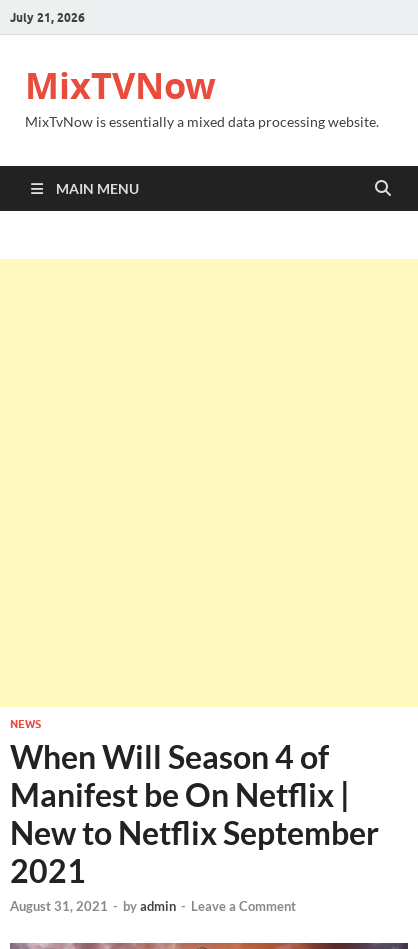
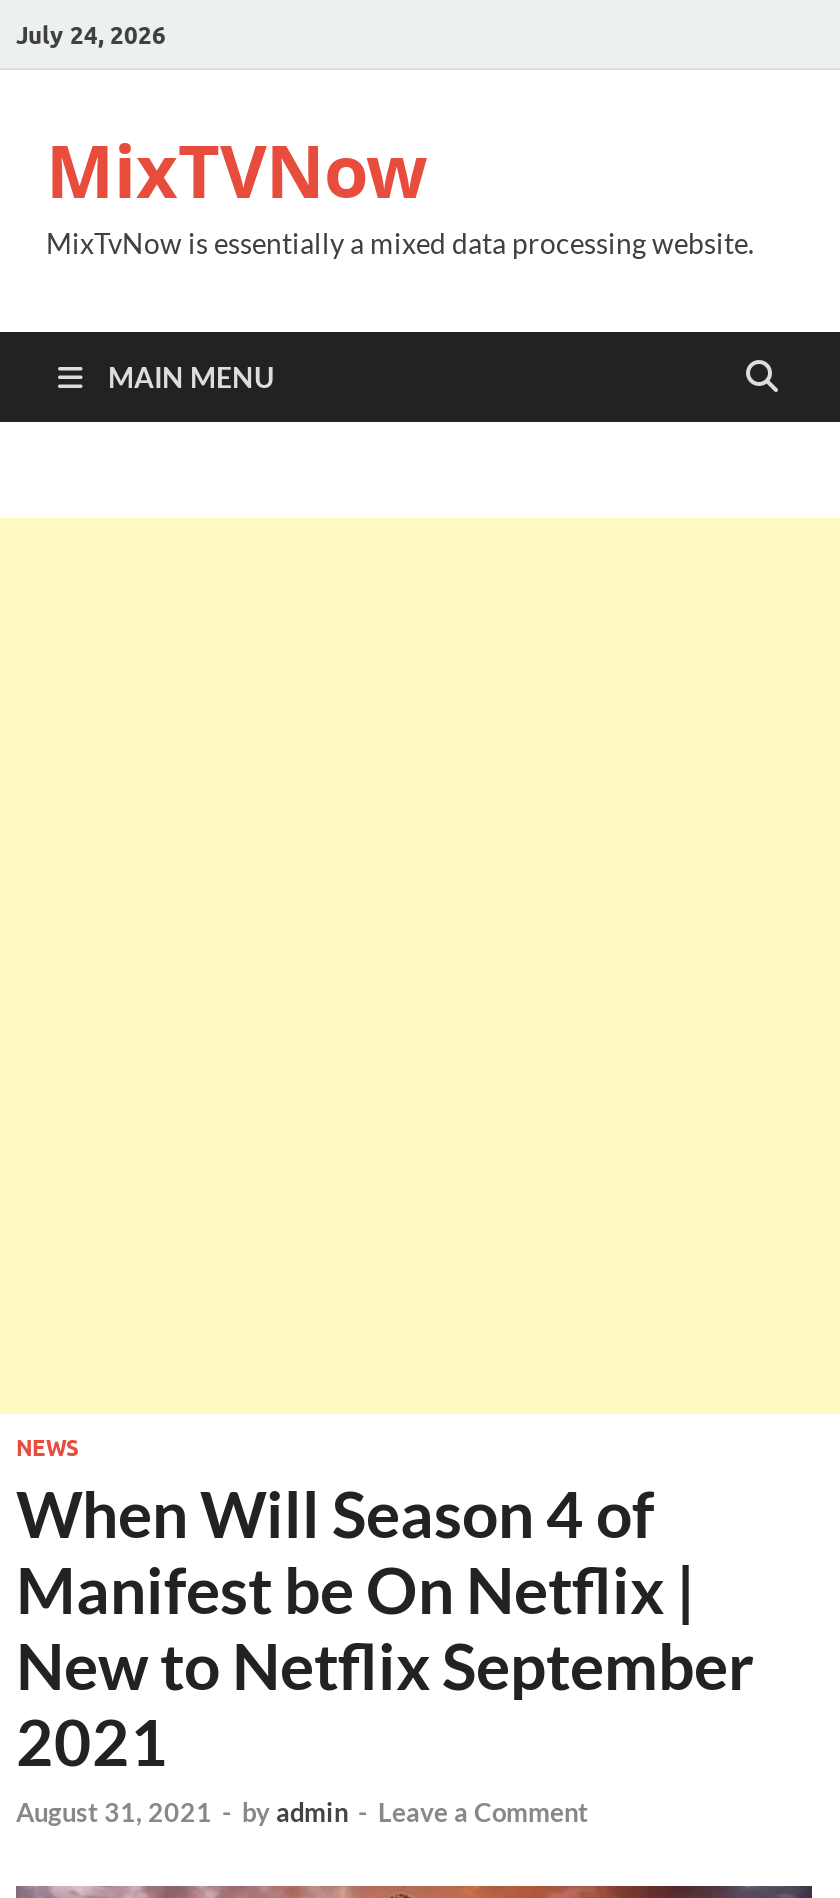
[10,9,85,24] July 21, 2026 -> [16,19,166,49] July 24, 2026

